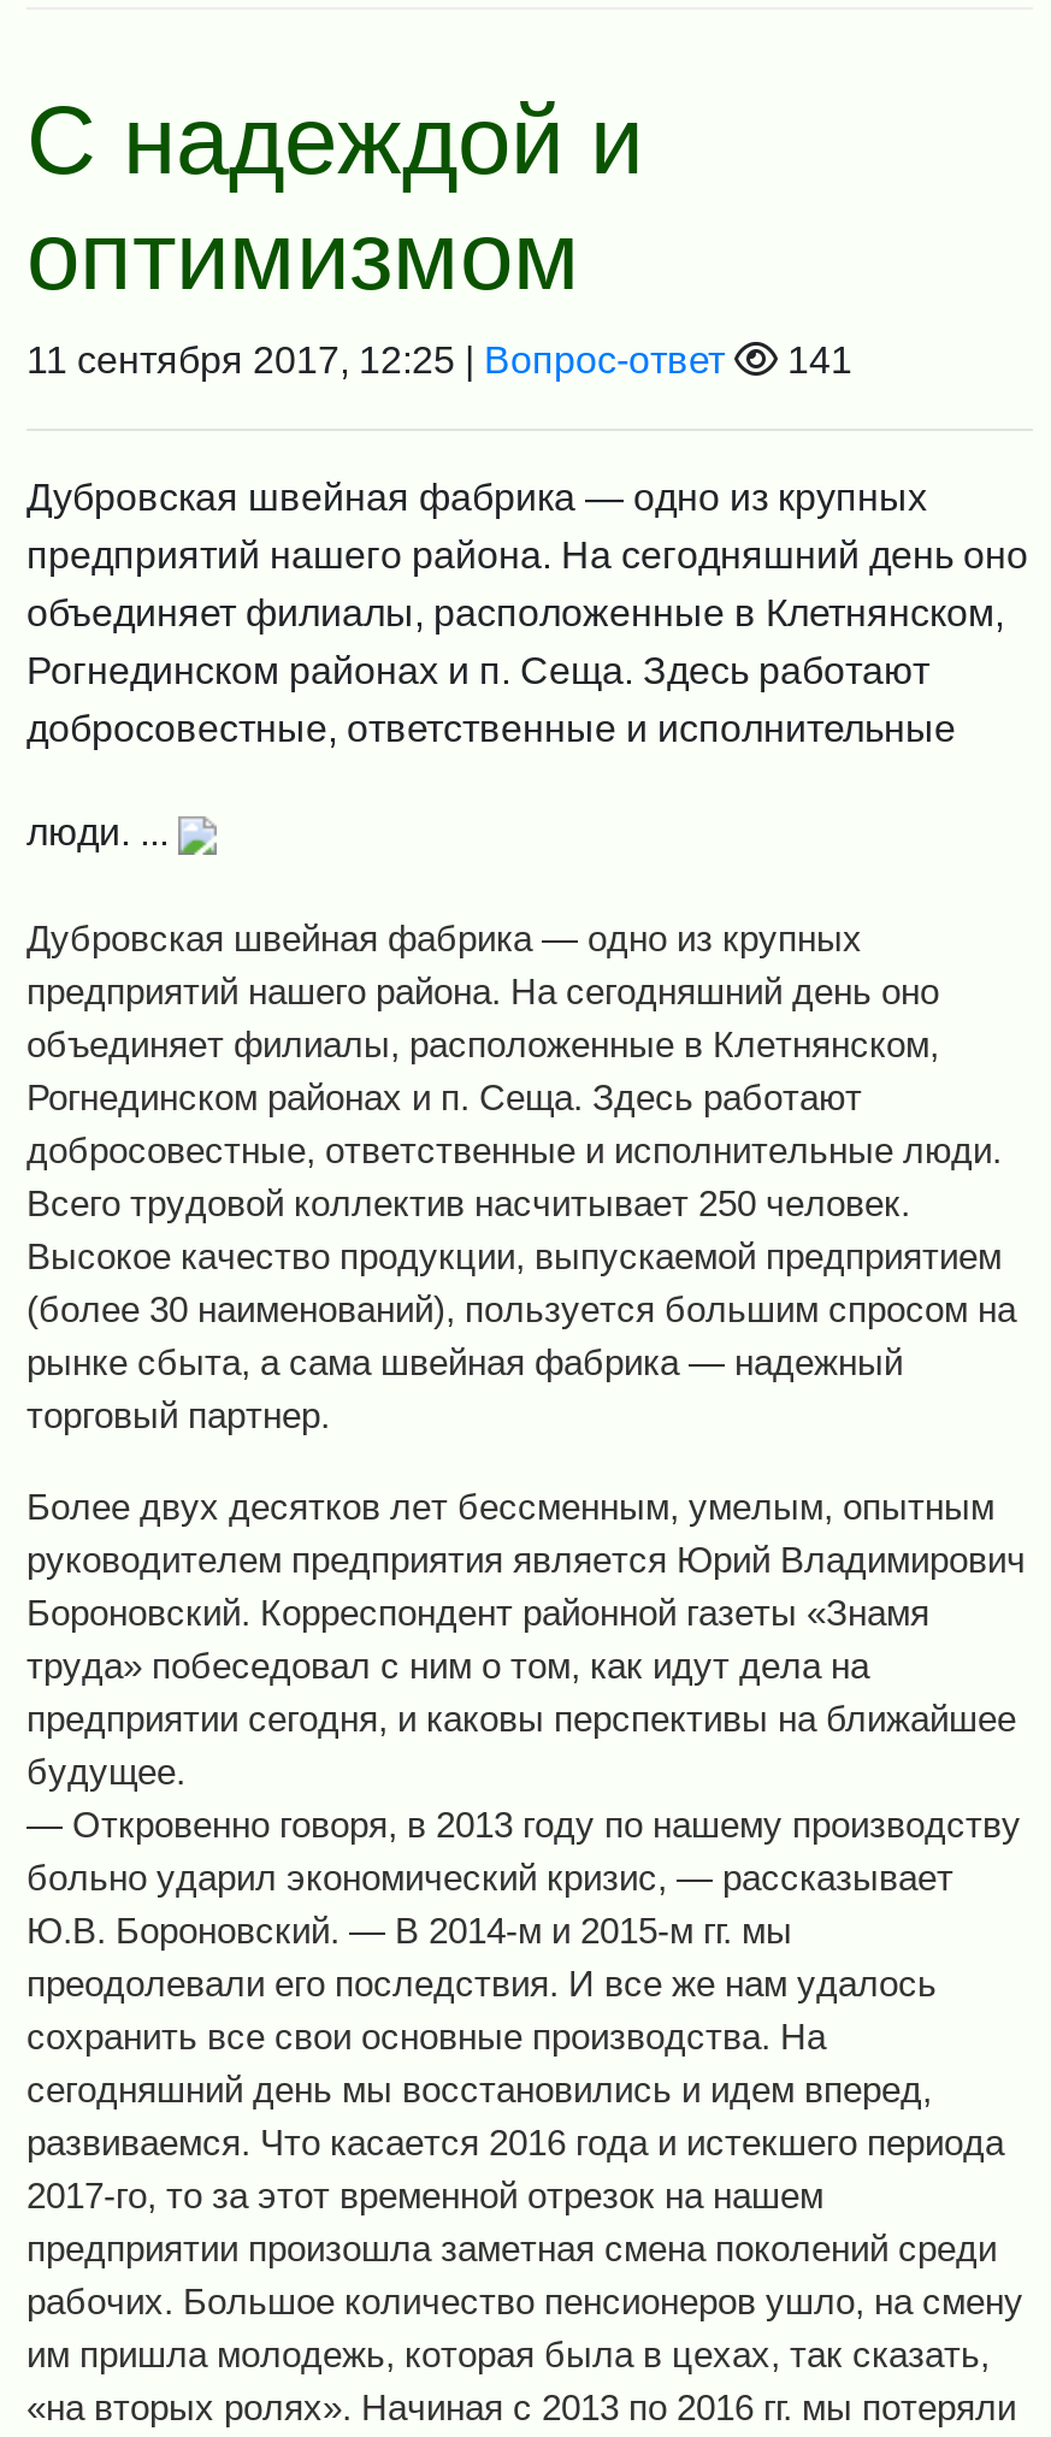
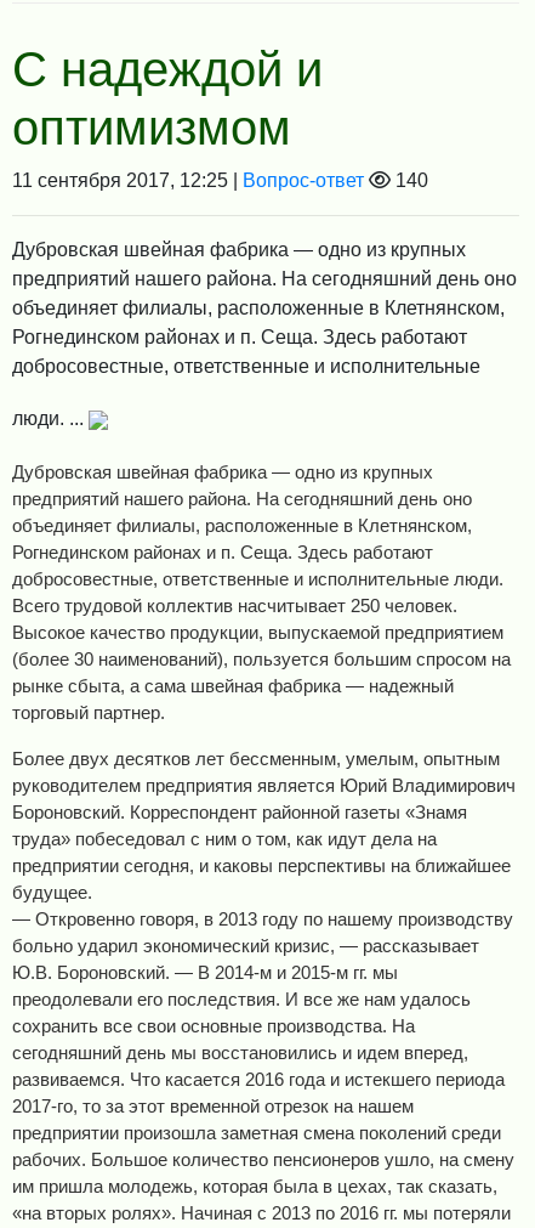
[778,340,852,381] 141 -> [391,170,428,191] 140

